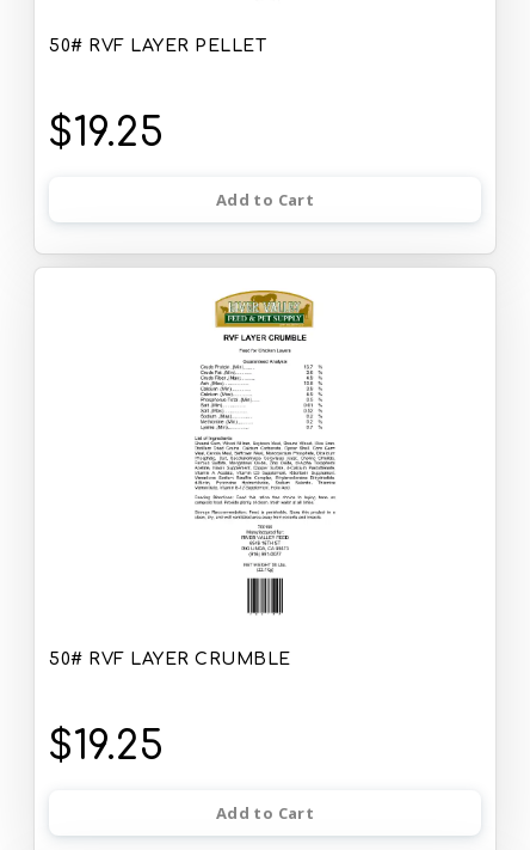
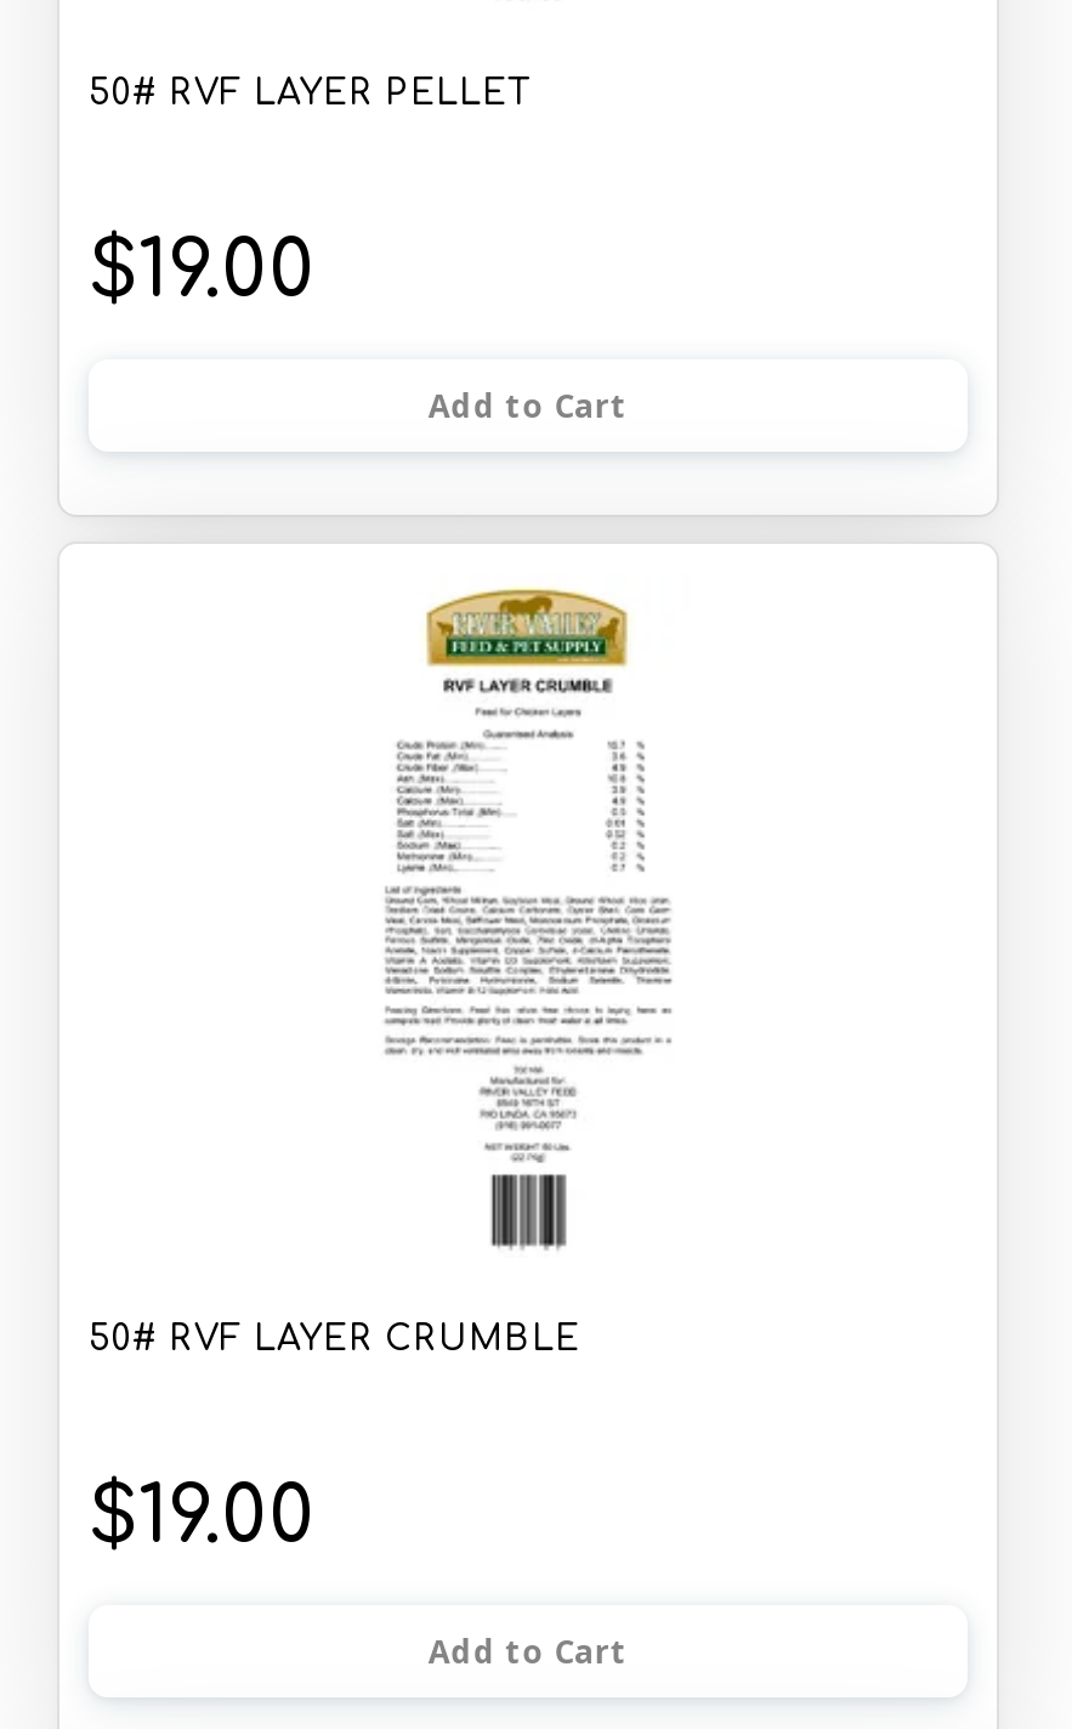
[49,113,164,154] $19.25 -> [89,229,317,314] $19.00
[49,726,164,768] $19.25 -> [89,1475,317,1559] $19.00

